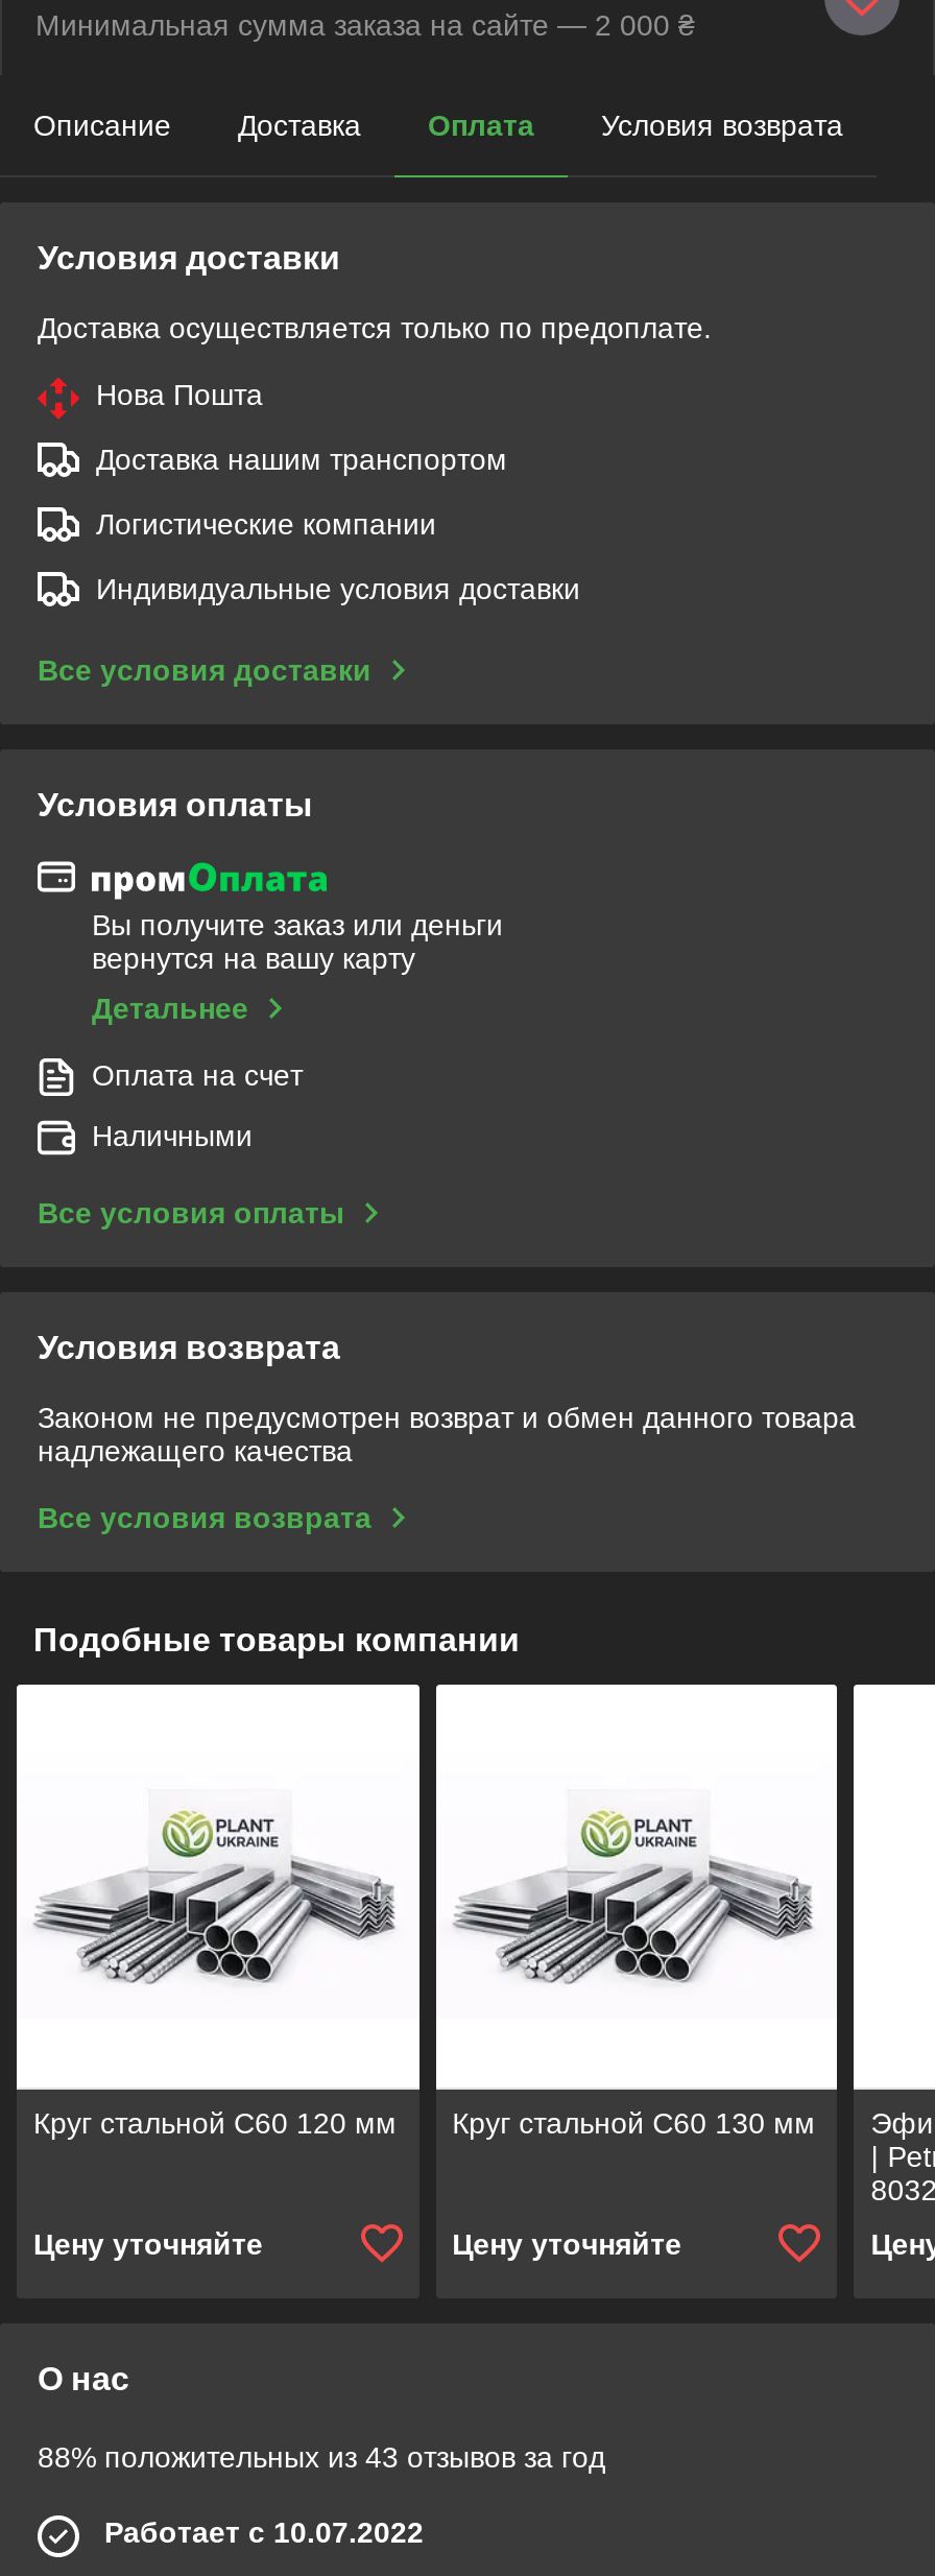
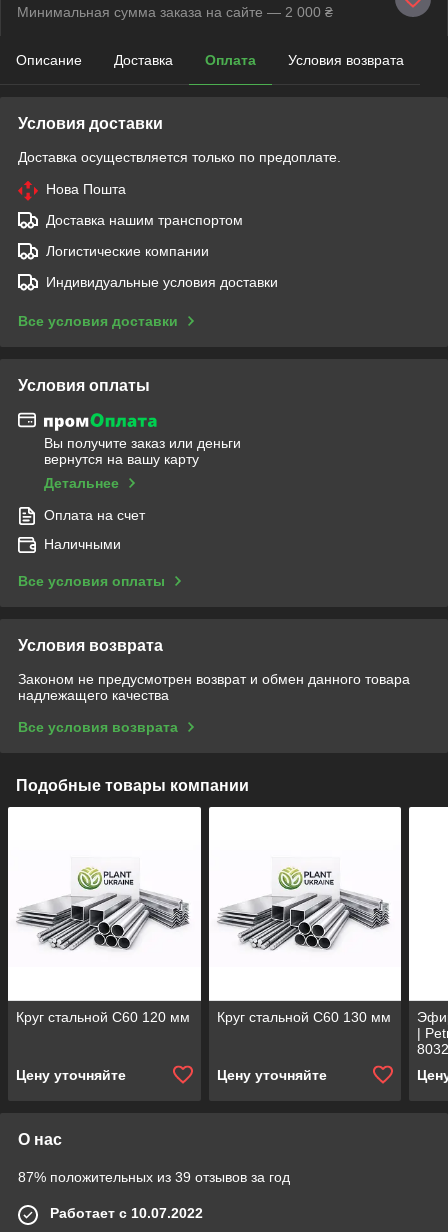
[38,2440,605,2473] 88% положительных из 43 отзывов за год -> [18,1169,290,1185] 87% положительных из 39 отзывов за год

